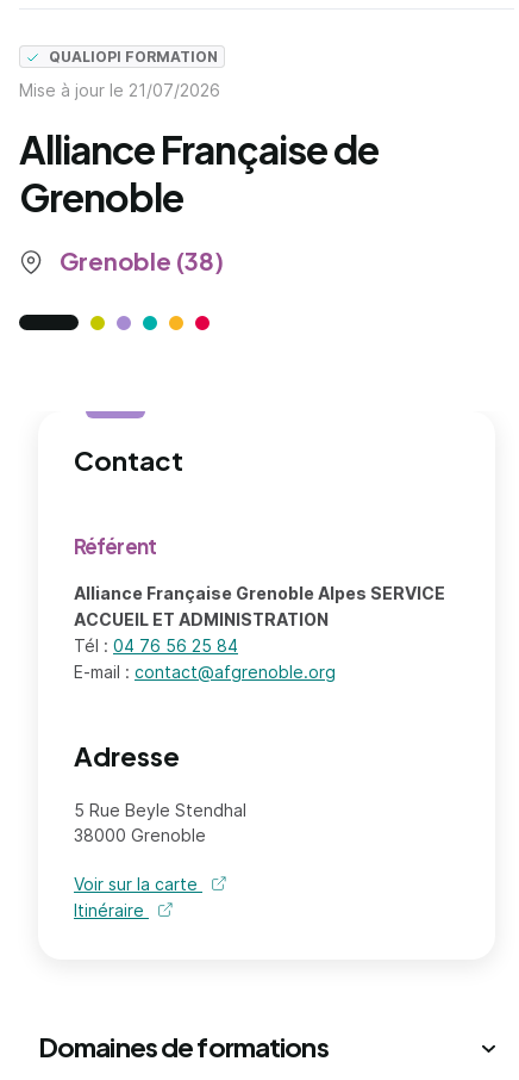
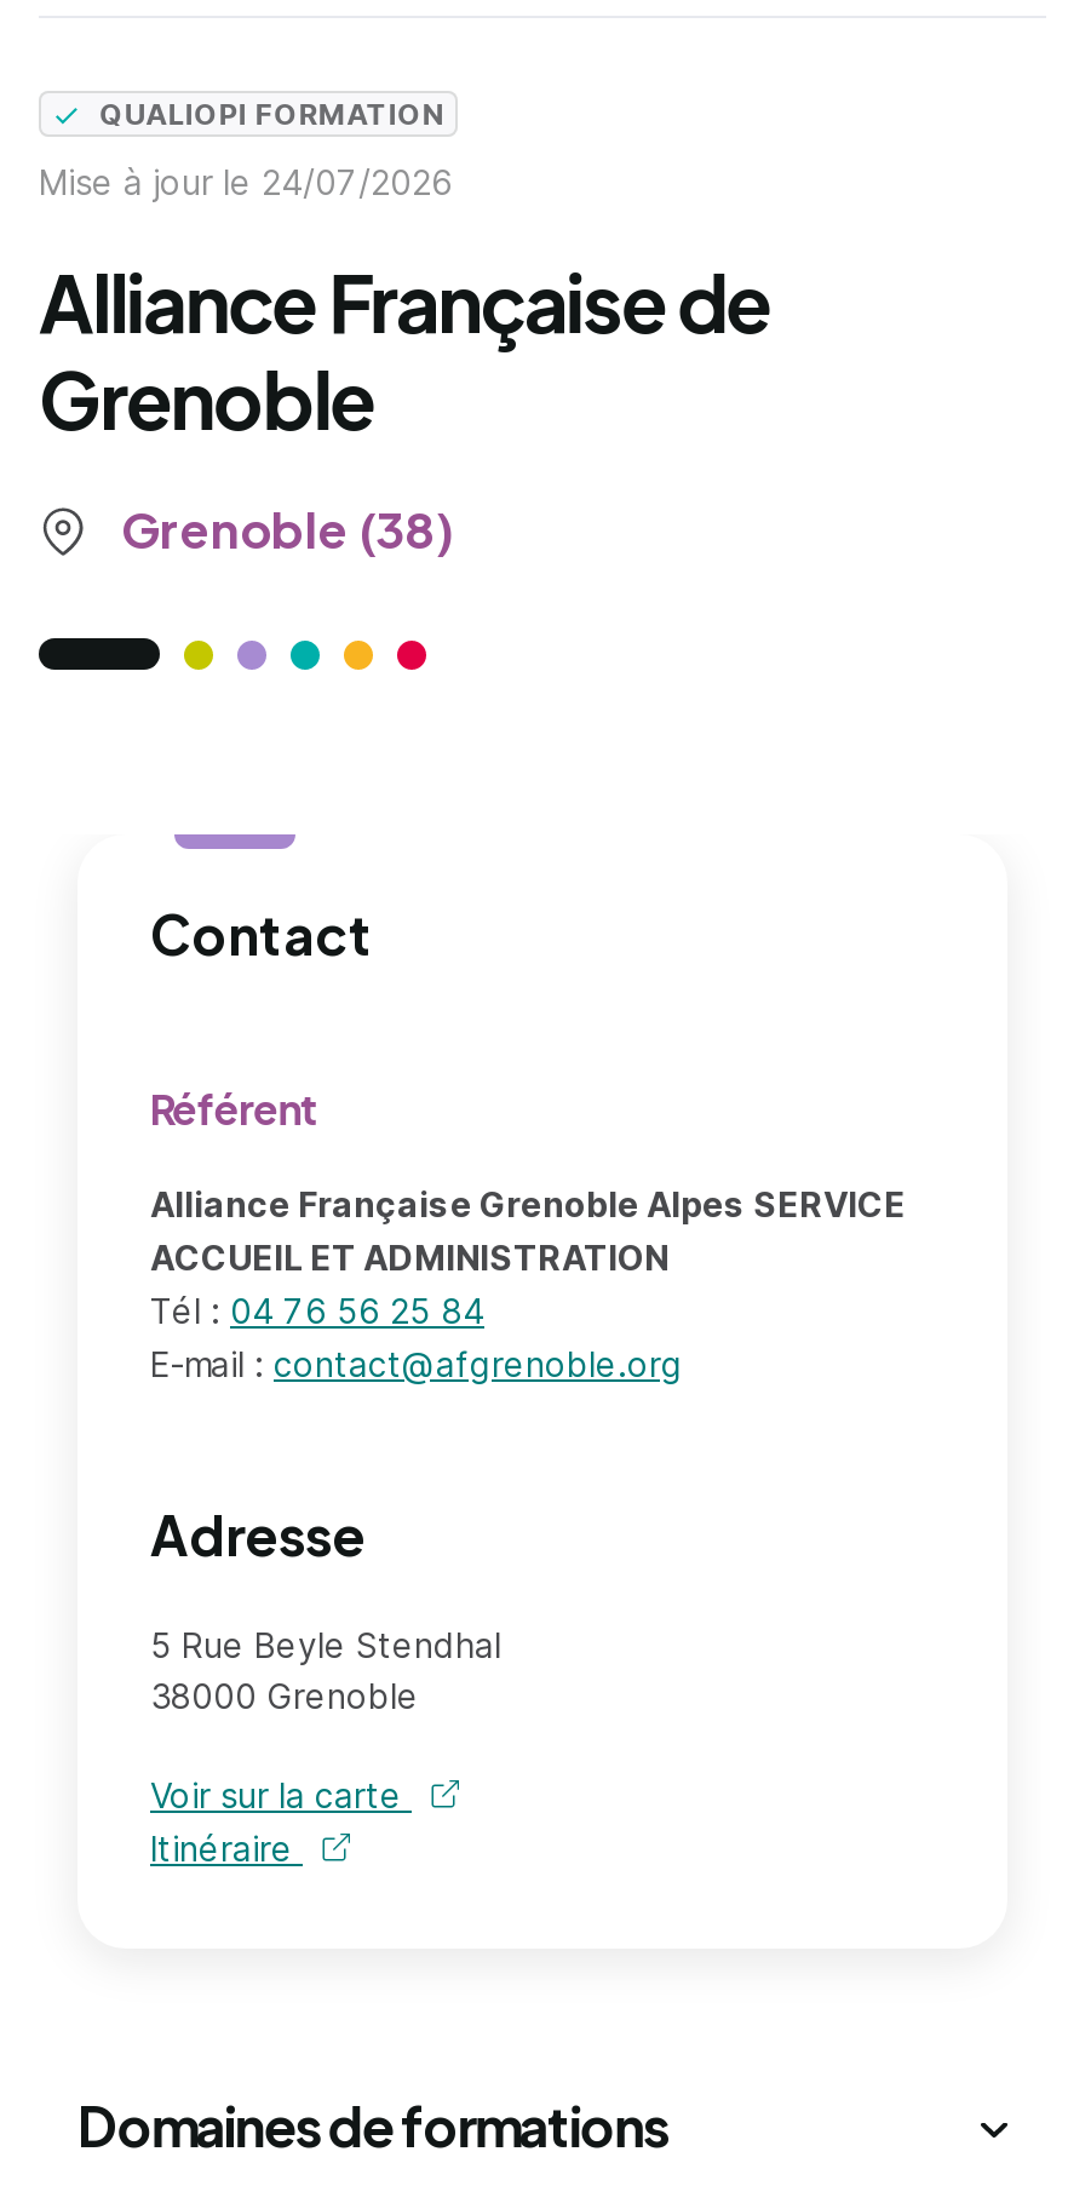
[19,80,220,100] Mise à jour le 21/07/2026 -> [39,161,453,202] Mise à jour le 24/07/2026

